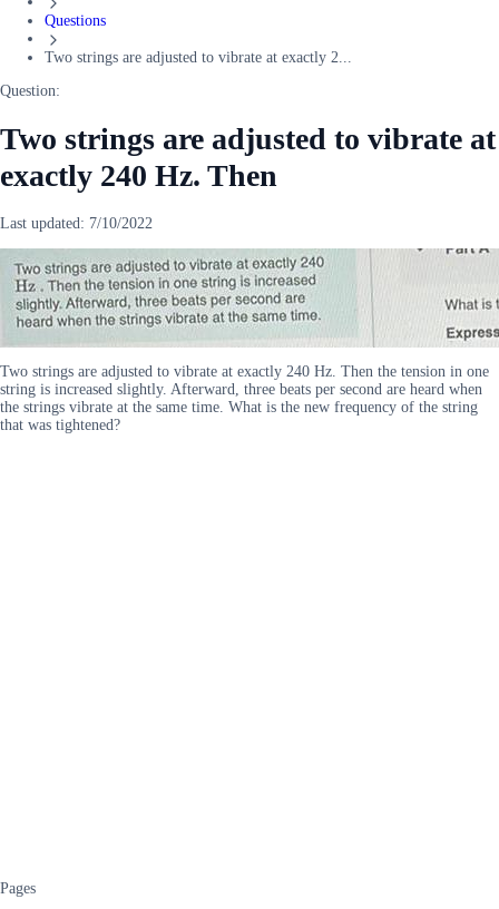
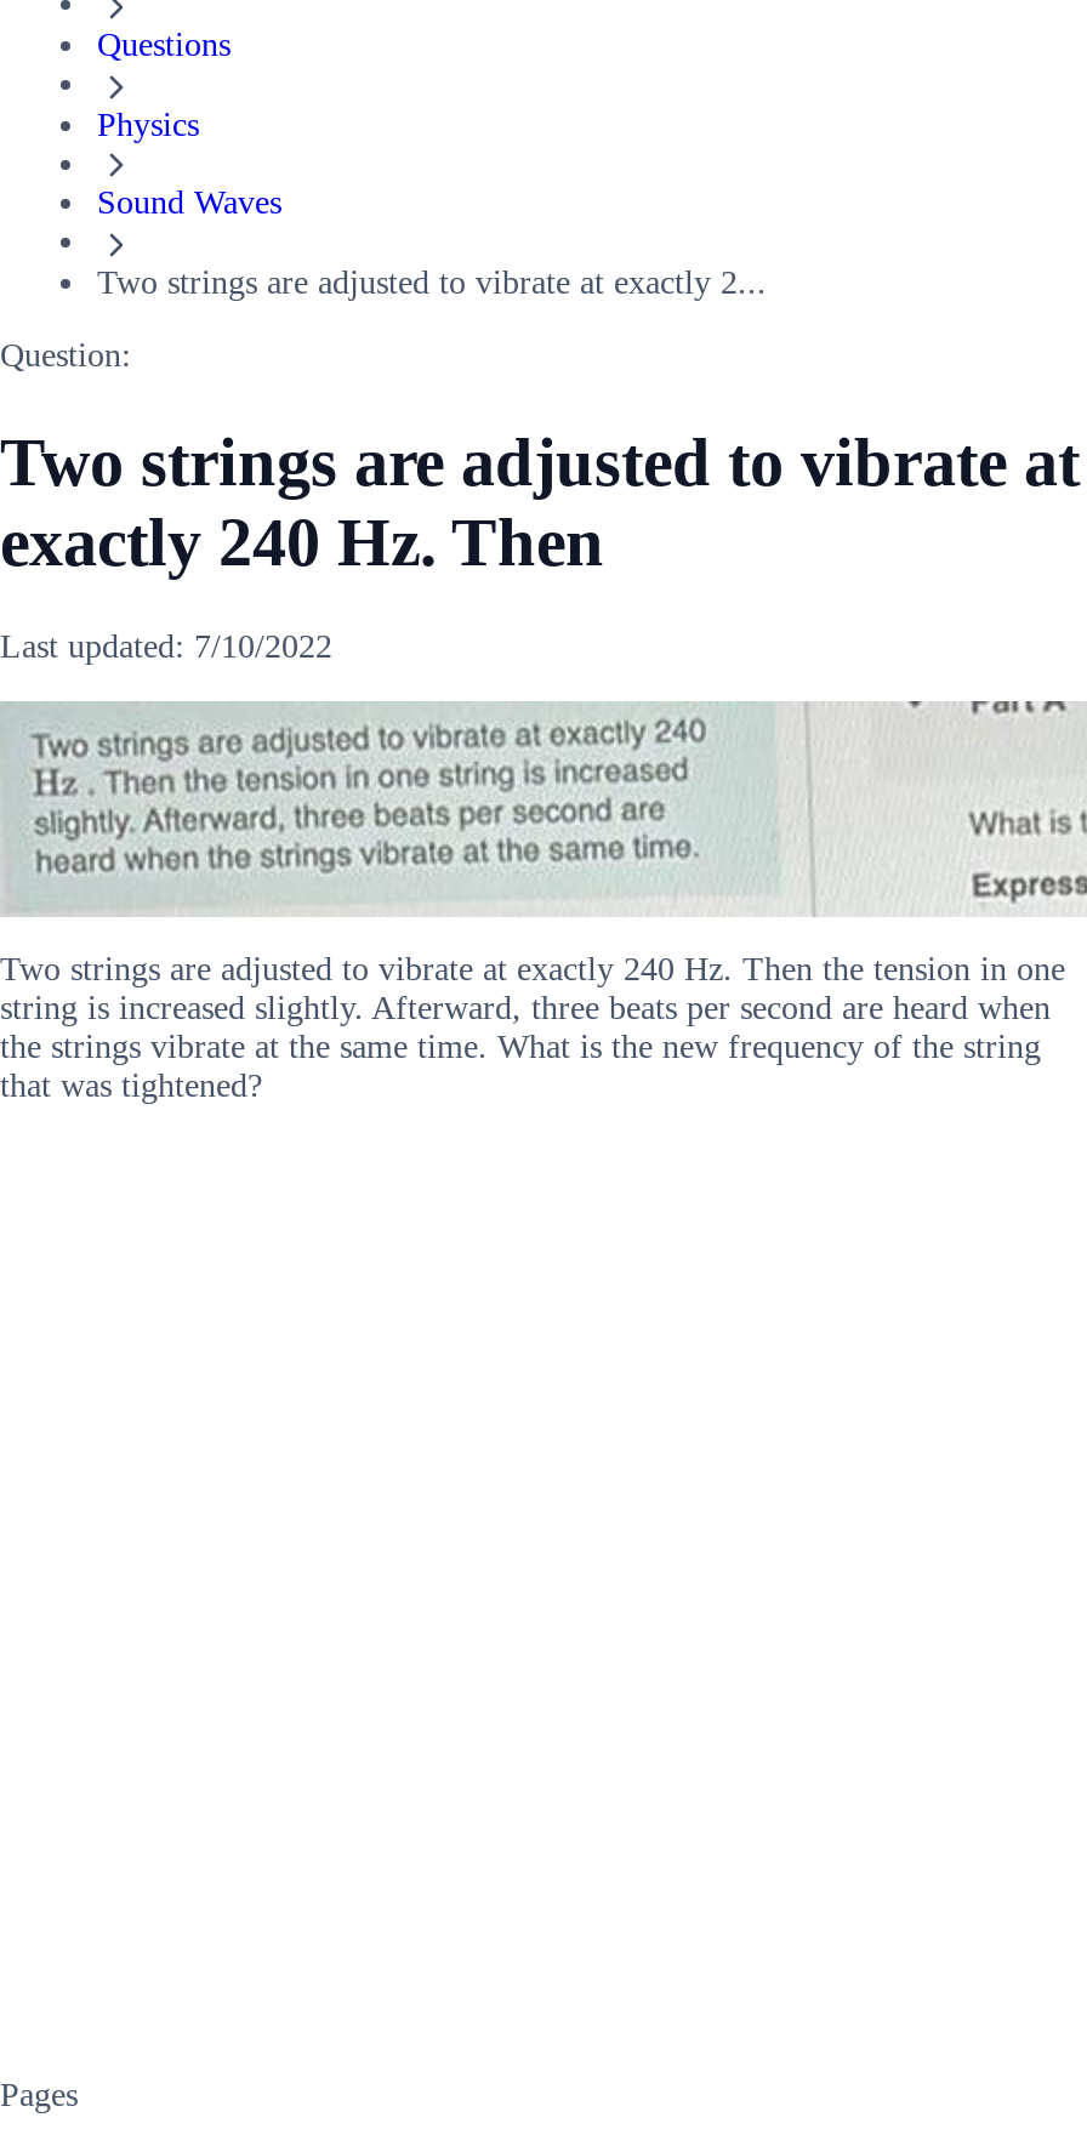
none -> [97,106,281,222] Physics | Sound Waves

